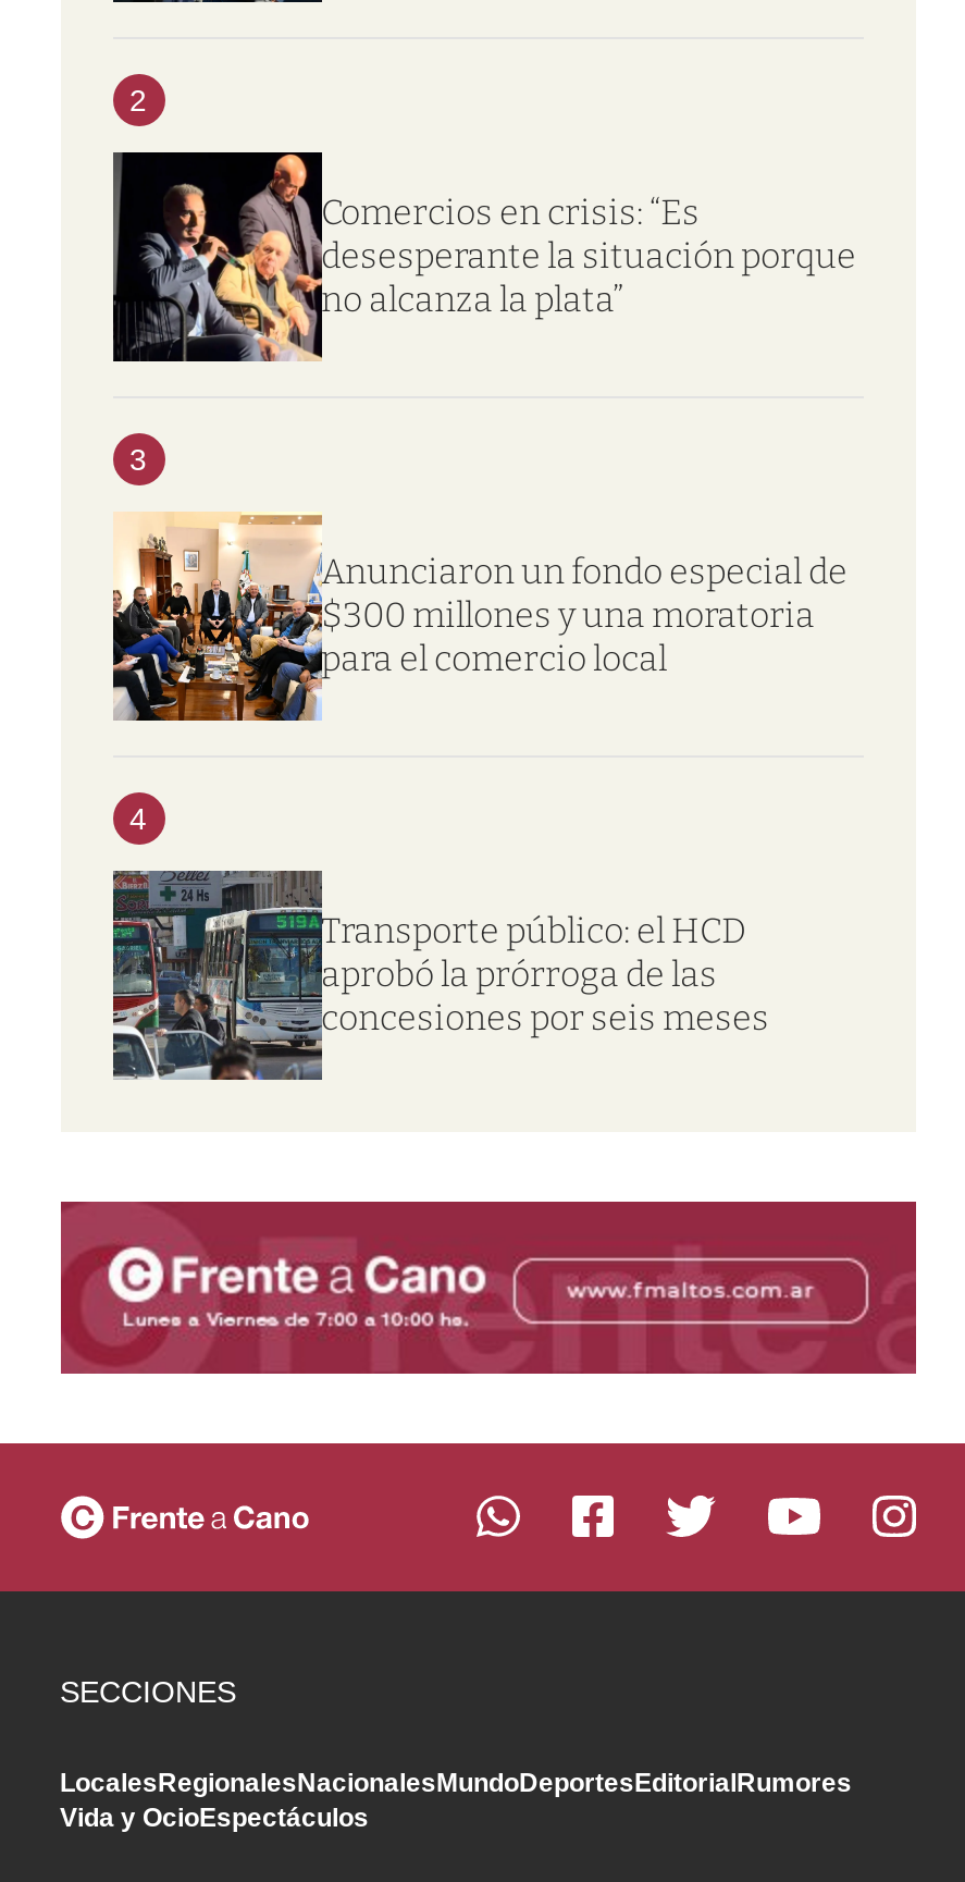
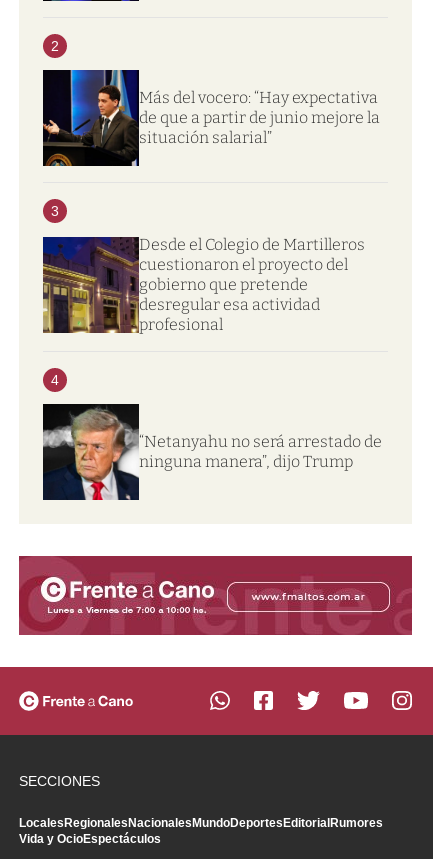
[113,150,856,364] [image] | Comercios en crisis: “Es | desesperante la situación porque | no alcanza la plata” -> [42,69,379,167] [image] | Más del vocero: “Hay expectativa | de que a partir de junio mejore la | situación salarial”
[111,512,848,723] [image] | Anunciaron un fondo especial de | $300 millones y una moratoria | para el comercio local -> [42,234,364,334] [image] | Desde el Colegio de Martilleros | cuestionaron el proyecto del | gobierno que pretende | desregular esa actividad | profesional
[111,869,769,1082] [image] | Transporte público: el HCD | aprobó la prórroga de las | concesiones por seis meses -> [42,403,381,501] [image] | “Netanyahu no será arrestado de | ninguna manera”, dijo Trump

